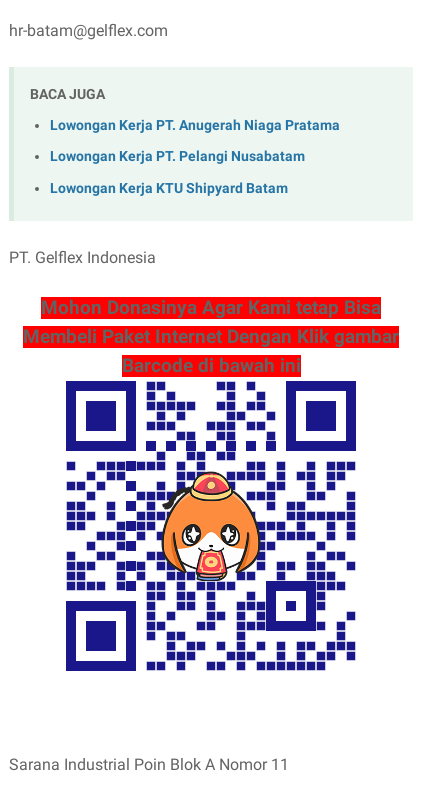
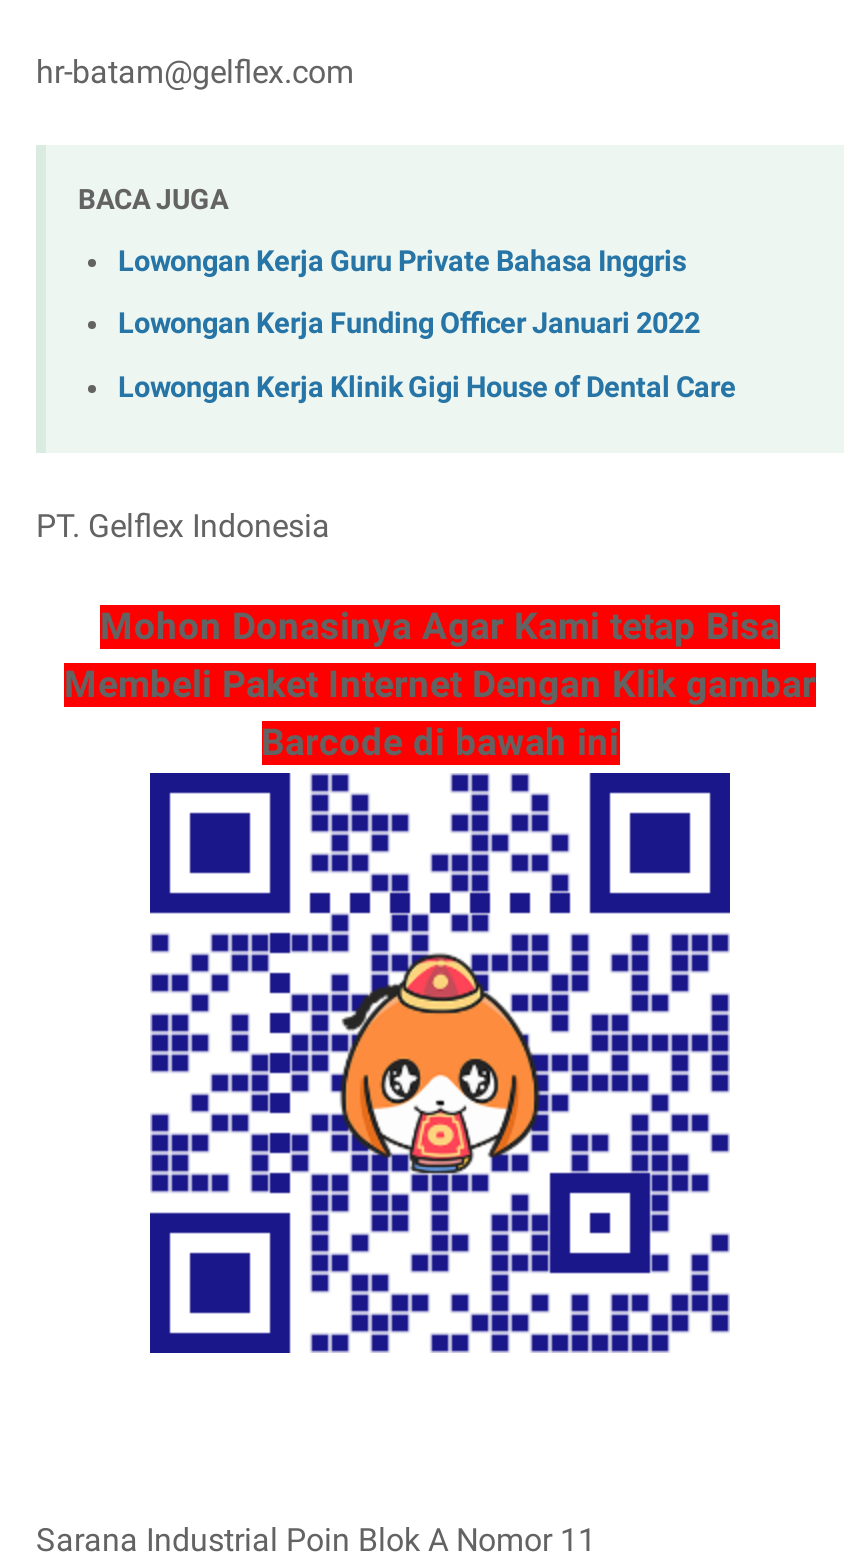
[50,117,340,134] Lowongan Kerja PT. Anugerah Niaga Pratama -> [118,244,686,278] Lowongan Kerja Guru Private Bahasa Inggris
[50,148,305,165] Lowongan Kerja PT. Pelangi Nusabatam -> [118,307,700,341] Lowongan Kerja Funding Officer Januari 2022
[50,180,288,197] Lowongan Kerja KTU Shipyard Batam -> [118,371,736,405] Lowongan Kerja Klinik Gigi House of Dental Care

